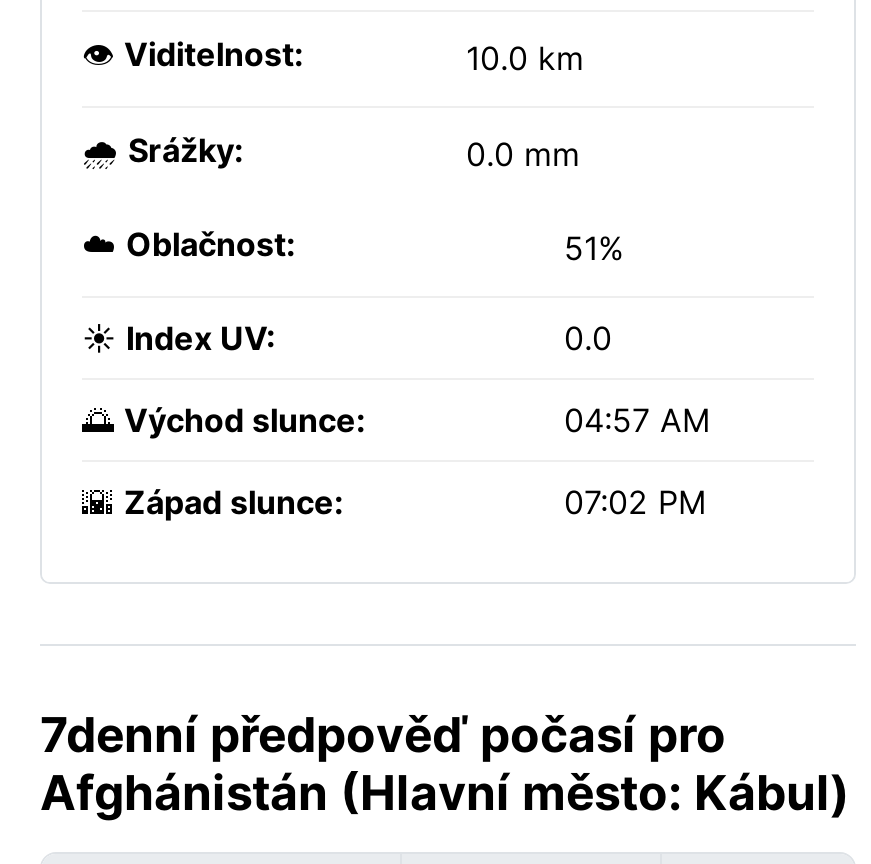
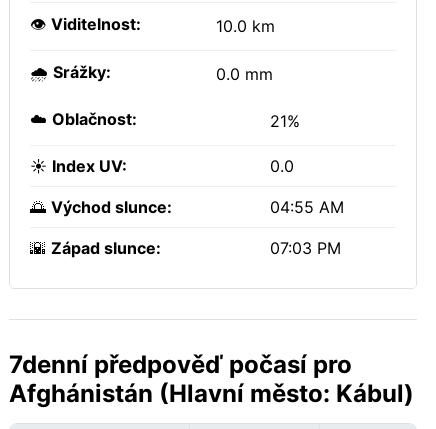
[564,228,624,268] 51% -> [270,111,300,131] 21%
[564,400,710,440] 04:57 AM -> [270,197,344,217] 04:55 AM
[564,482,706,522] 07:02 PM -> [270,238,341,258] 07:03 PM

